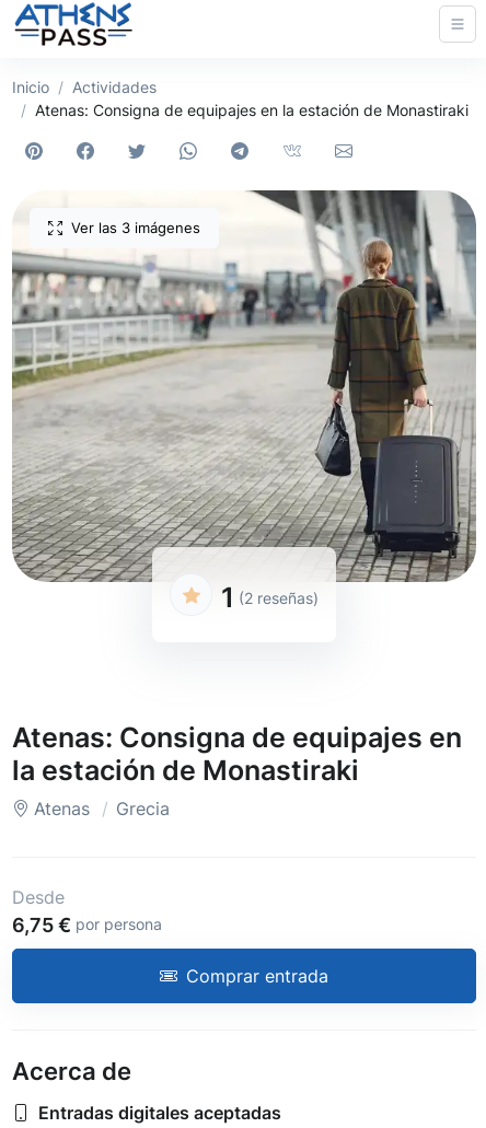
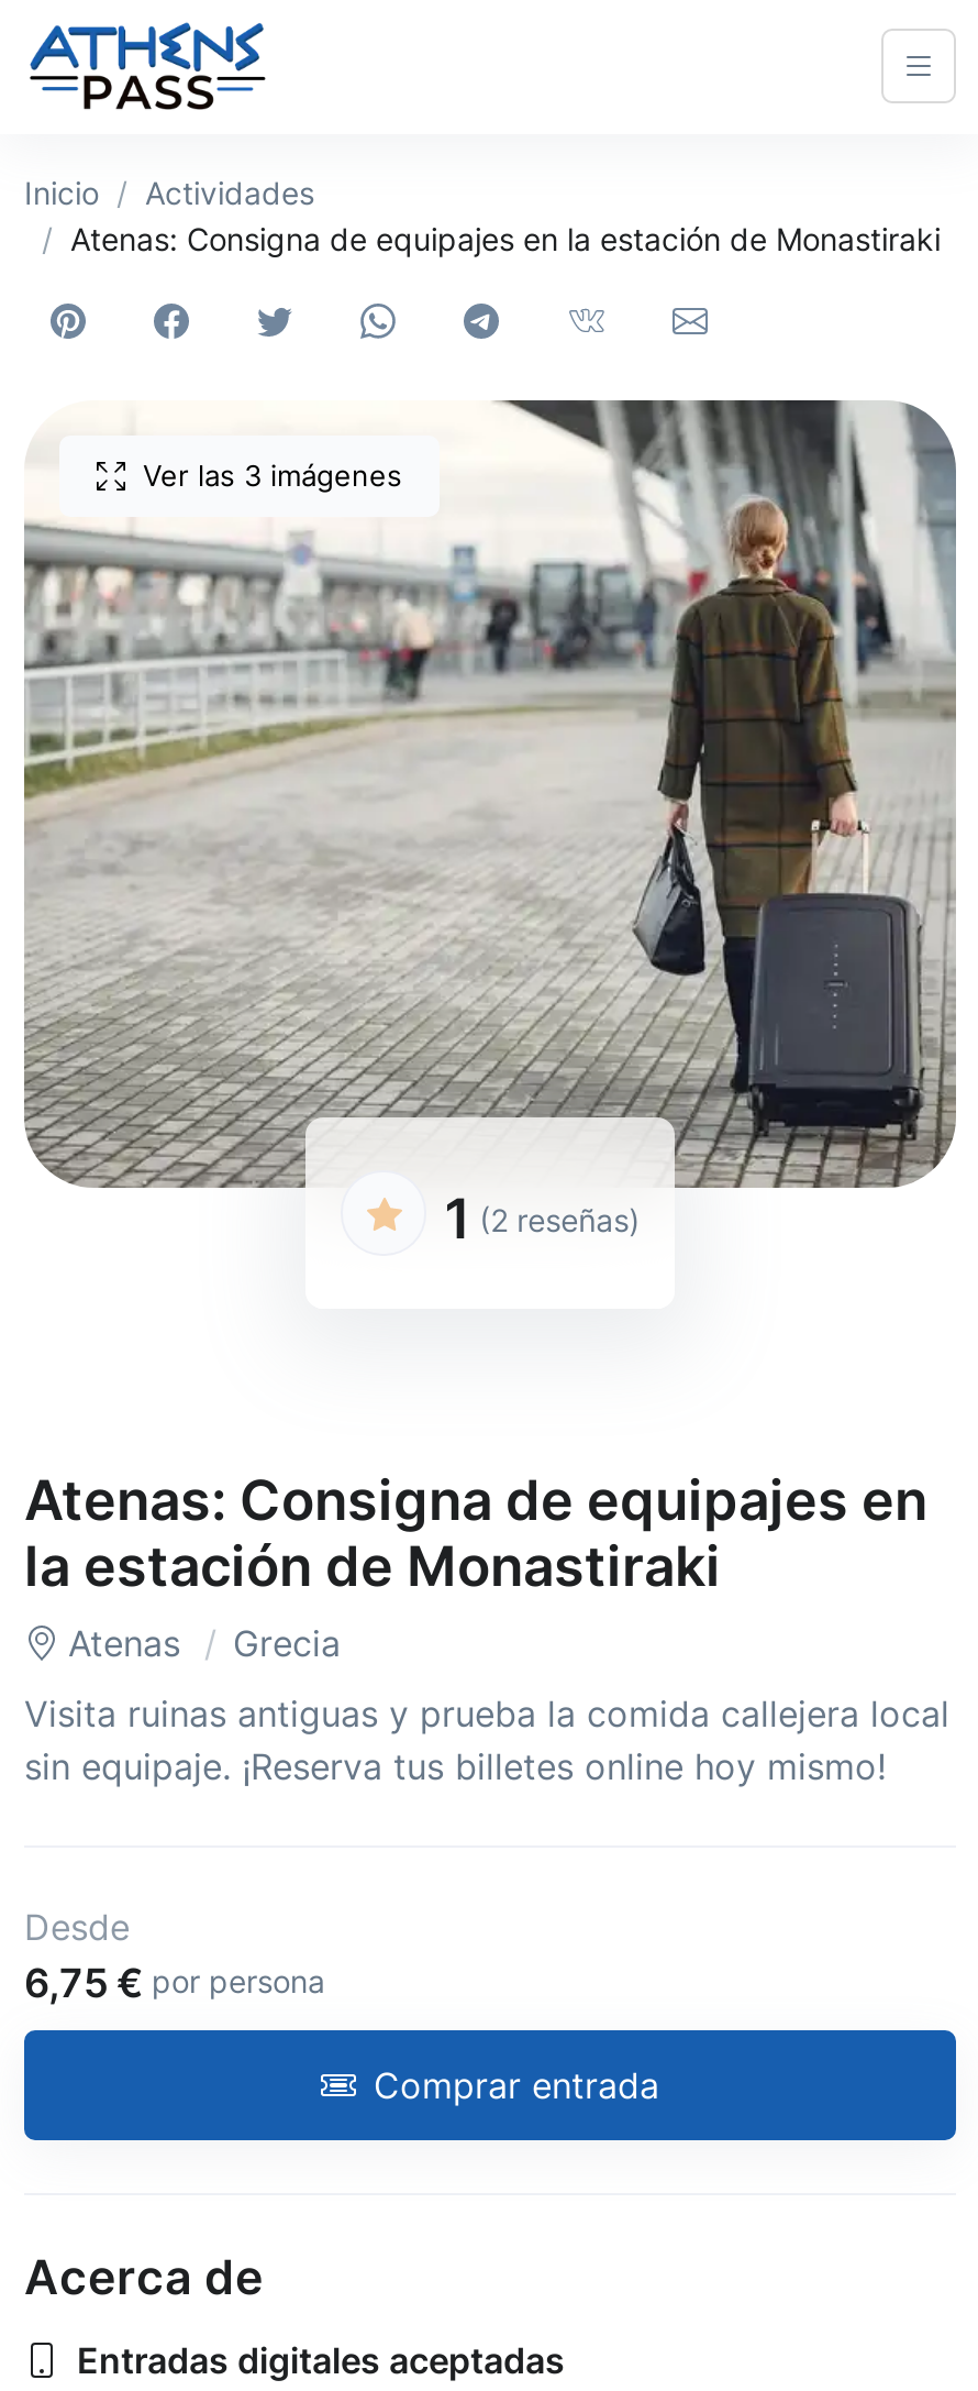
none -> [24,1692,949,1789] Visita ruinas antiguas y prueba la comida callejera local | sin equipaje. ¡Reserva tus billetes online hoy mismo!

